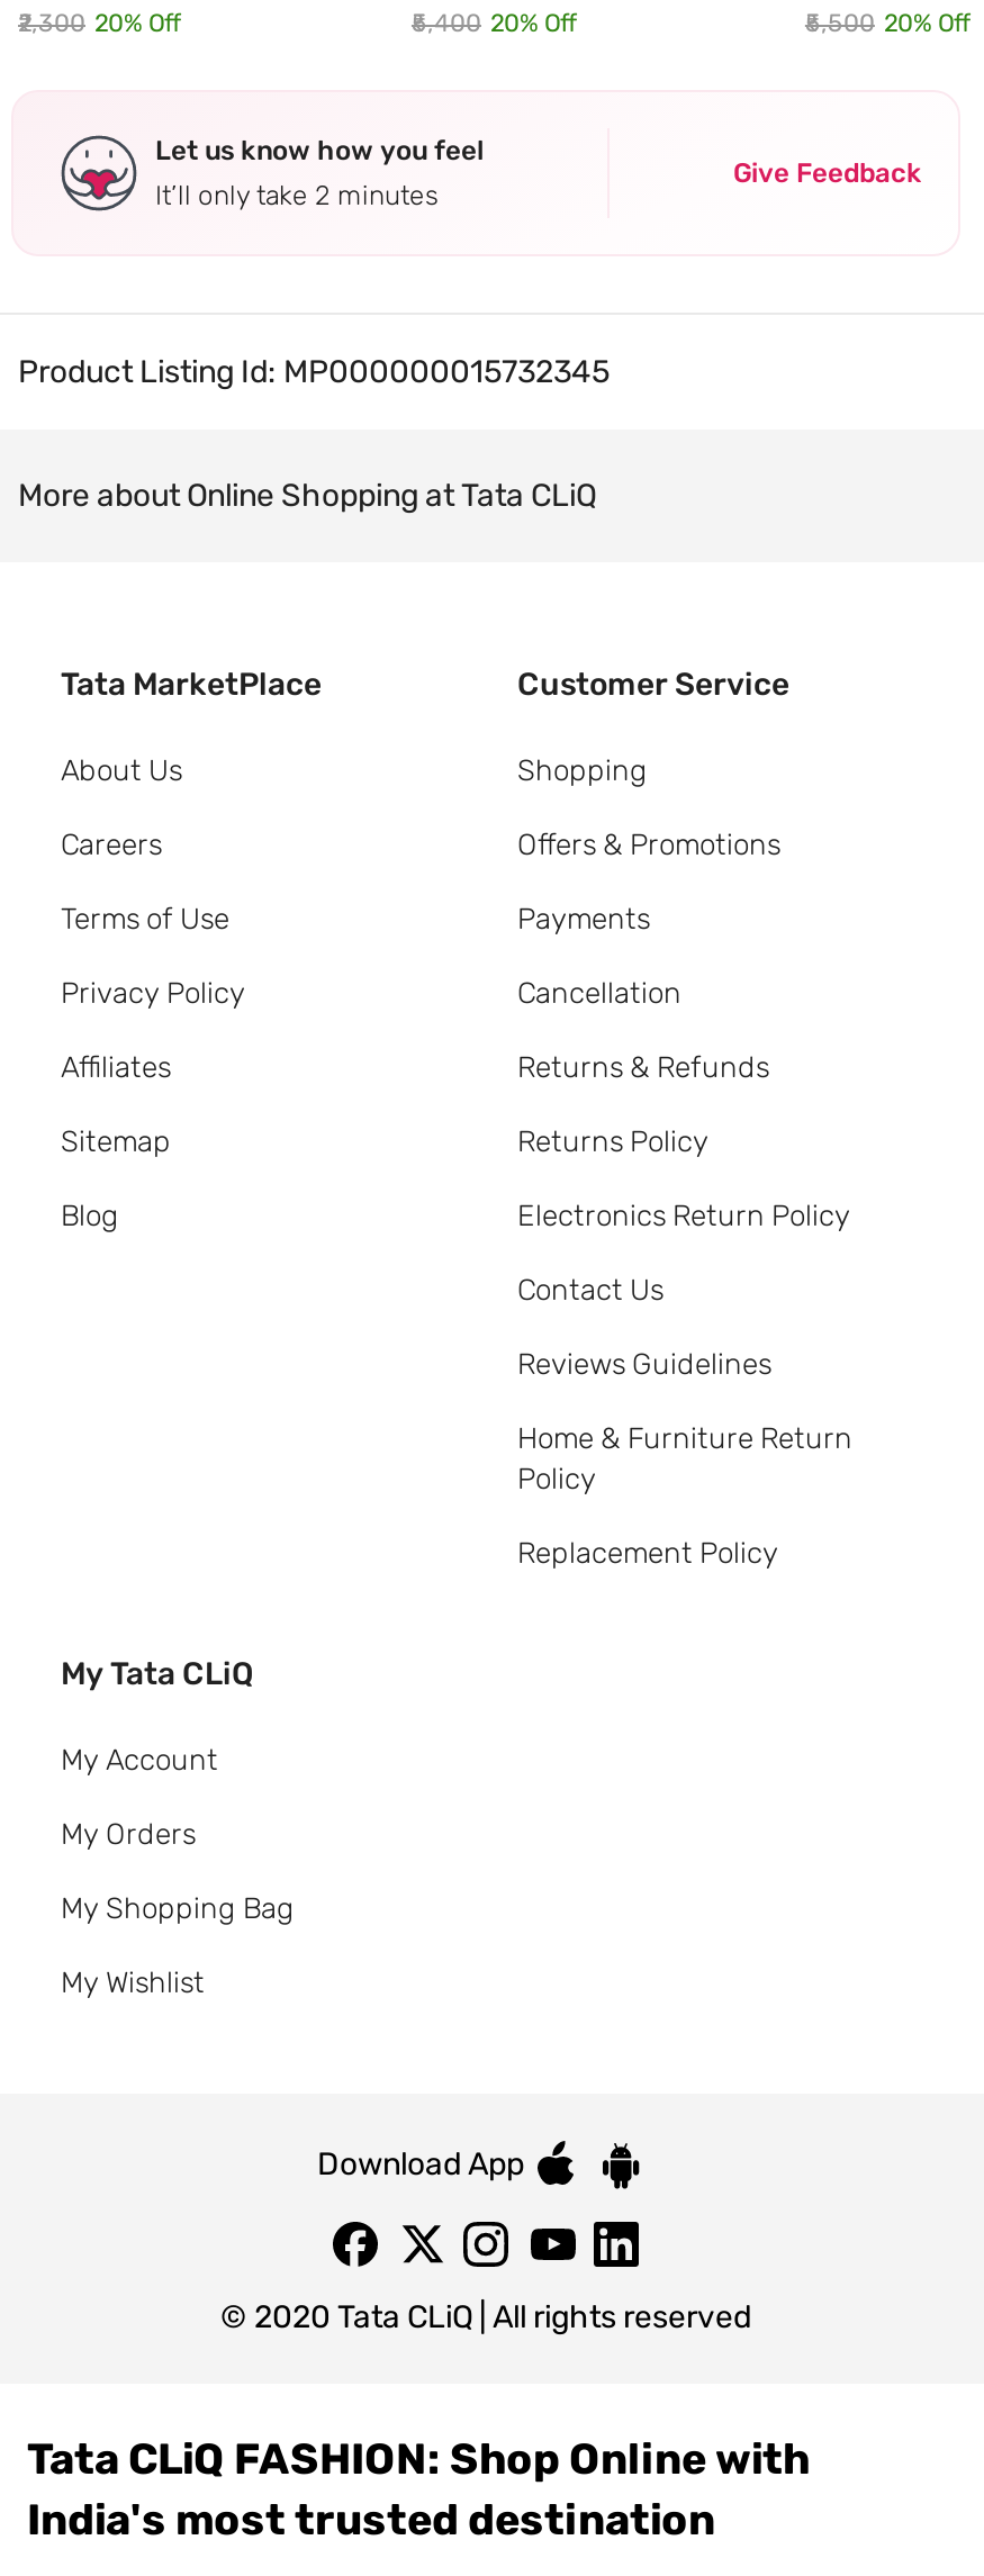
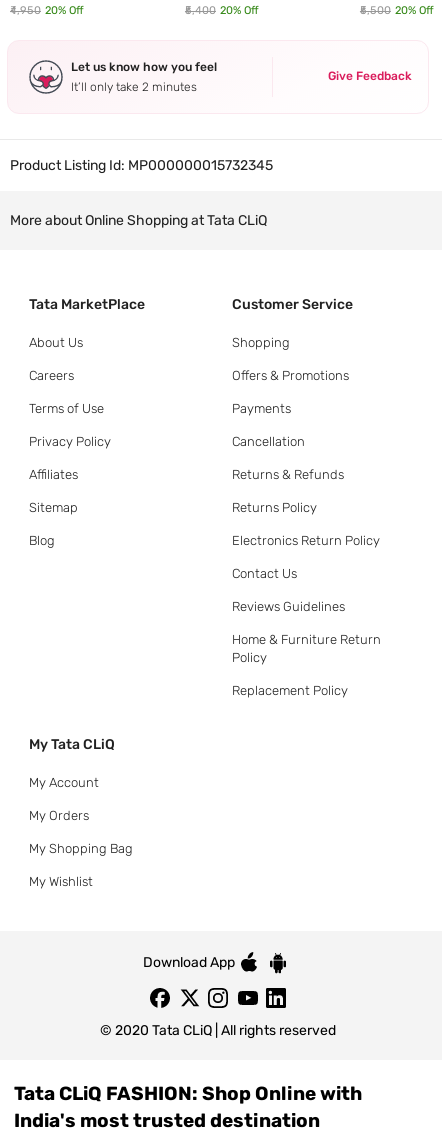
[18,9,182,38] ₹2,300 20% Off -> [10,4,84,17] ₹4,950 20% Off

